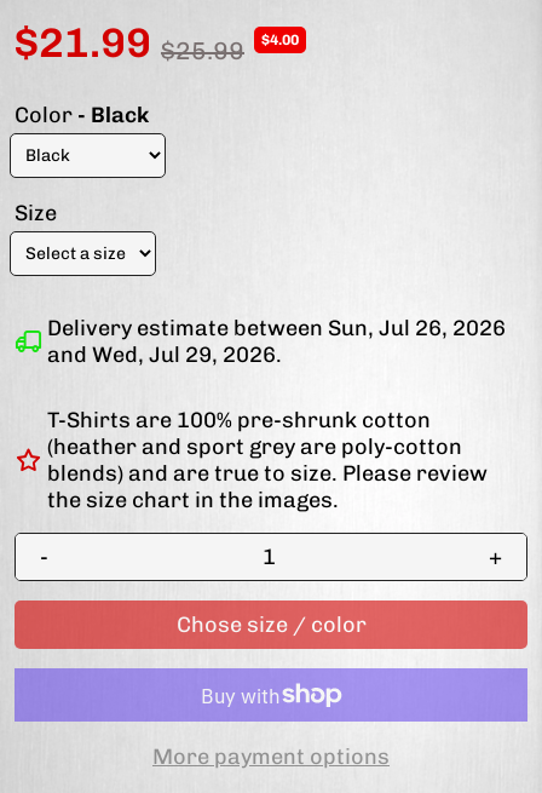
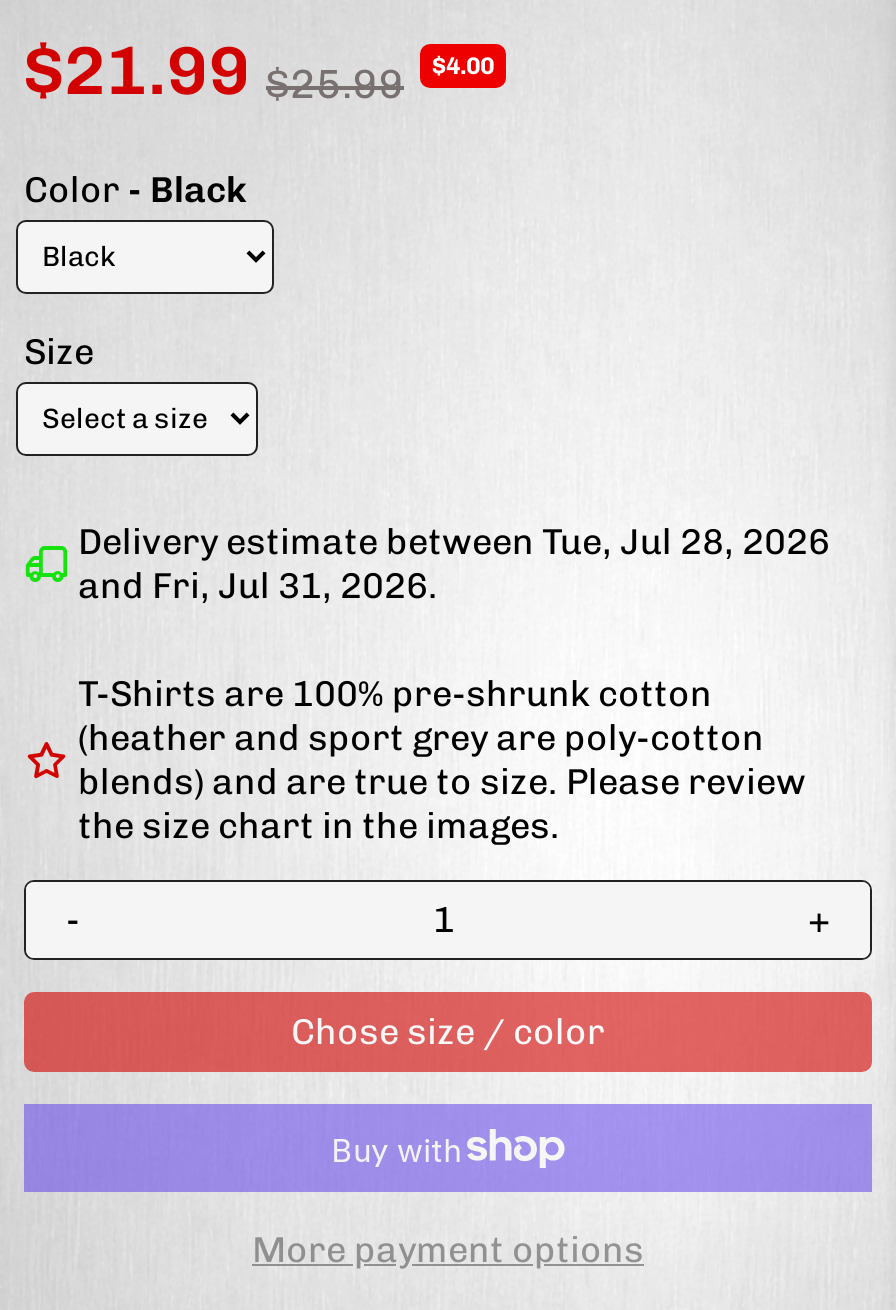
[47,315,506,342] Delivery estimate between Sun, Jul 26, 2026 -> [78,521,830,565] Delivery estimate between Tue, Jul 28, 2026
[47,342,282,369] and Wed, Jul 29, 2026. -> [78,565,438,609] and Fri, Jul 31, 2026.

